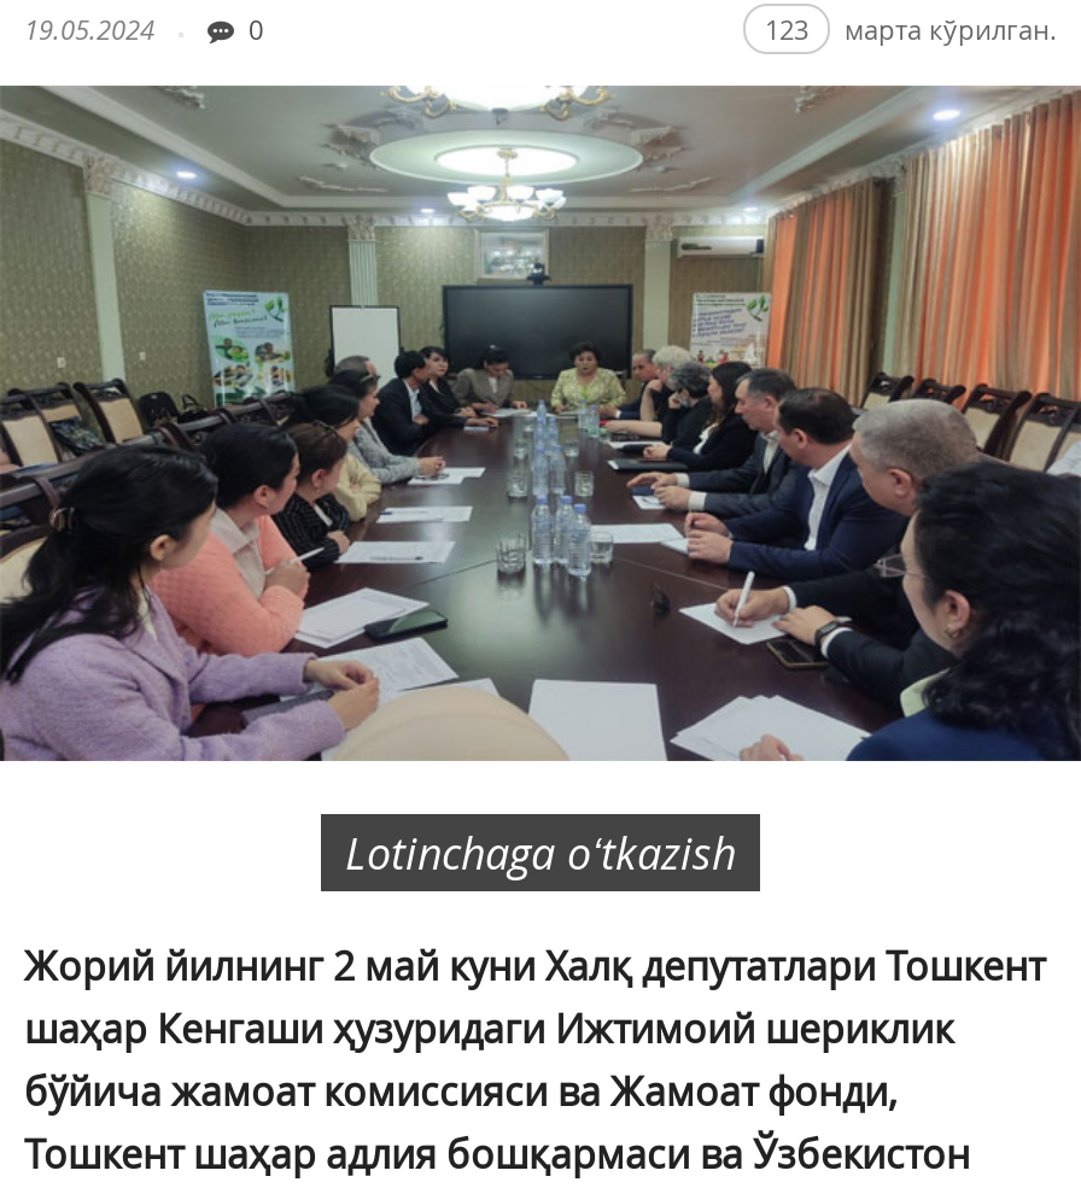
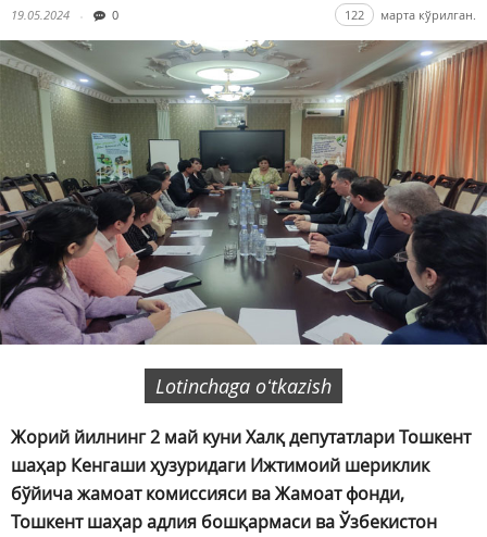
[765,11,1057,47] 123 марта кўрилган. -> [345,7,476,23] 122 марта кўрилган.

